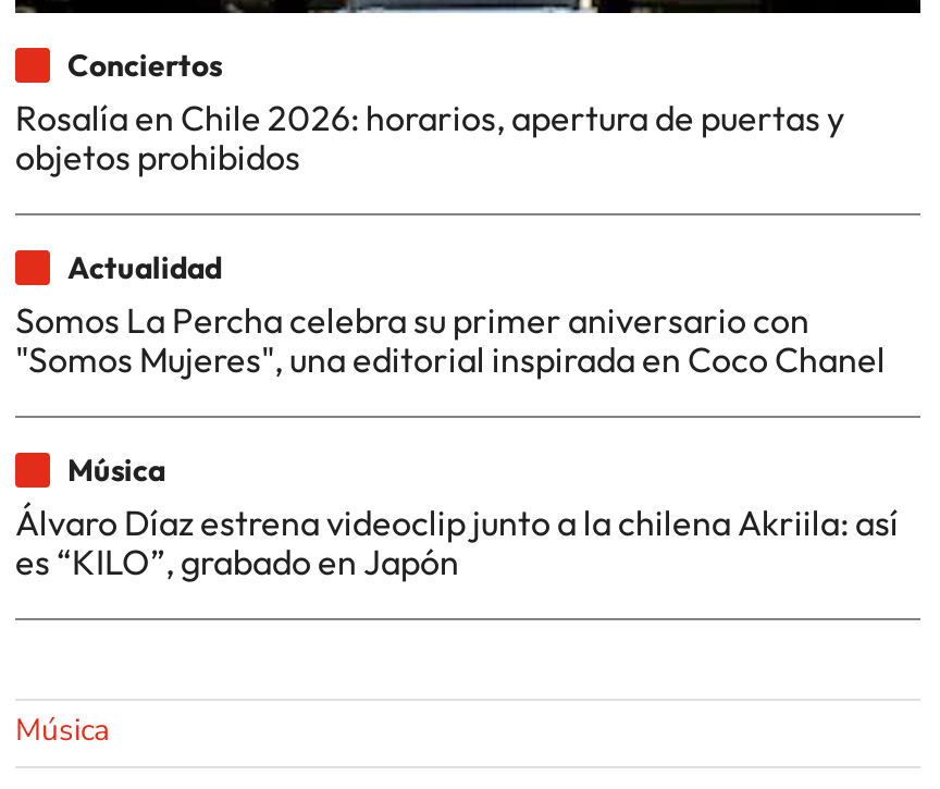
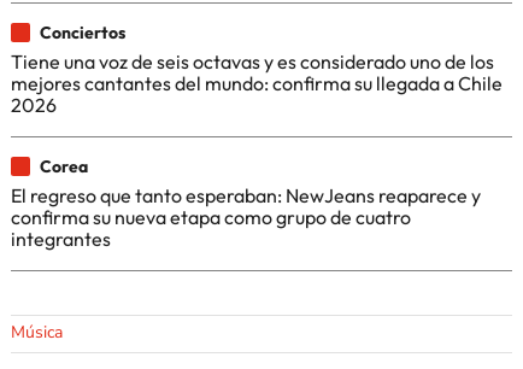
[15,96,899,583] Rosalía en Chile 2026: horarios, apertura de puertas y | objetos prohibidos | Actualidad | Somos La Percha celebra su primer aniversario con | "Somos Mujeres", una editorial inspirada en Coco Chanel | Música | Álvaro Díaz estrena videoclip junto a la chilena Akriila: así | es “KILO”, grabado en Japón -> [11,49,503,251] Tiene una voz de seis octavas y es considerado uno de los | mejores cantantes del mundo: confirma su llegada a Chile | 2026 | Corea | El regreso que tanto esperaban: NewJeans reaparece y | confirma su nueva etapa como grupo de cuatro | integrantes

